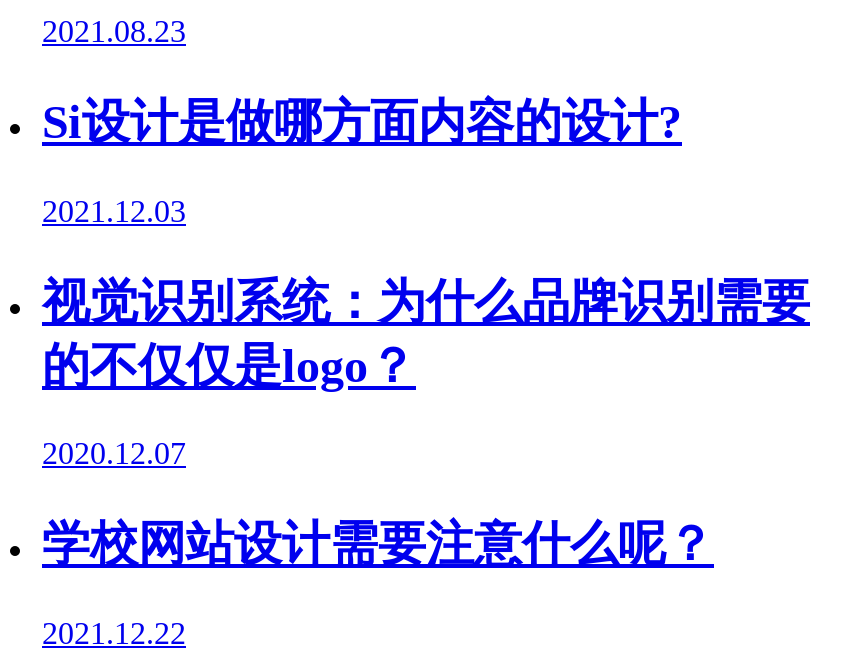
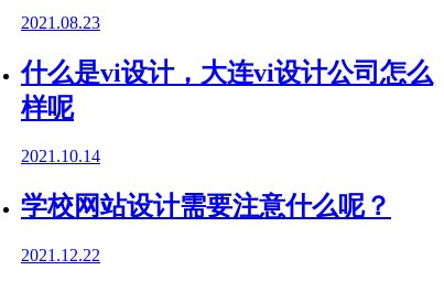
[42,95,810,470] Si设计是做哪方面内容的设计? | 2021.12.03 | 视觉识别系统：为什么品牌识别需要 | 的不仅仅是logo？ | 2020.12.07 -> [21,58,433,166] 什么是vi设计，大连vi设计公司怎么 | 样呢 | 2021.10.14

